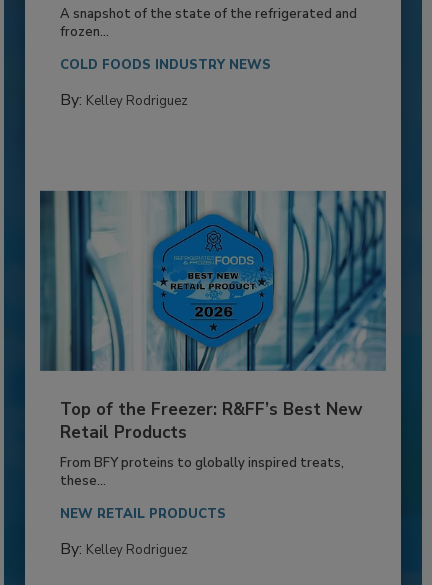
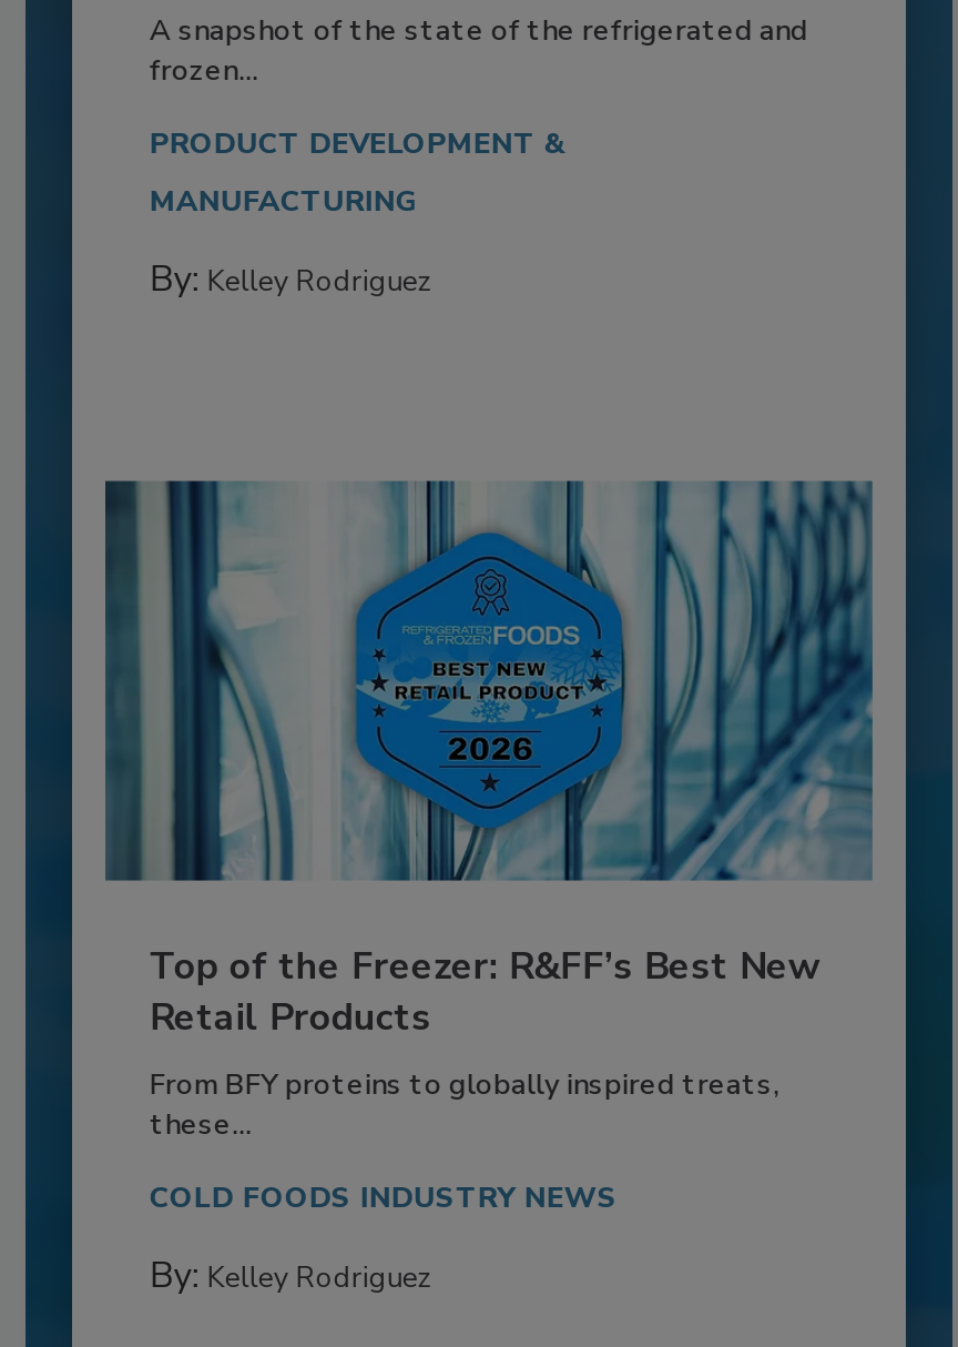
none -> [149,125,566,223] PRODUCT DEVELOPMENT & | MANUFACTURING
moved [60,56,271,74] -> [149,1179,617,1219]: COLD FOODS INDUSTRY NEWS
[60,505,226,523] NEW RETAIL PRODUCTS -> none

